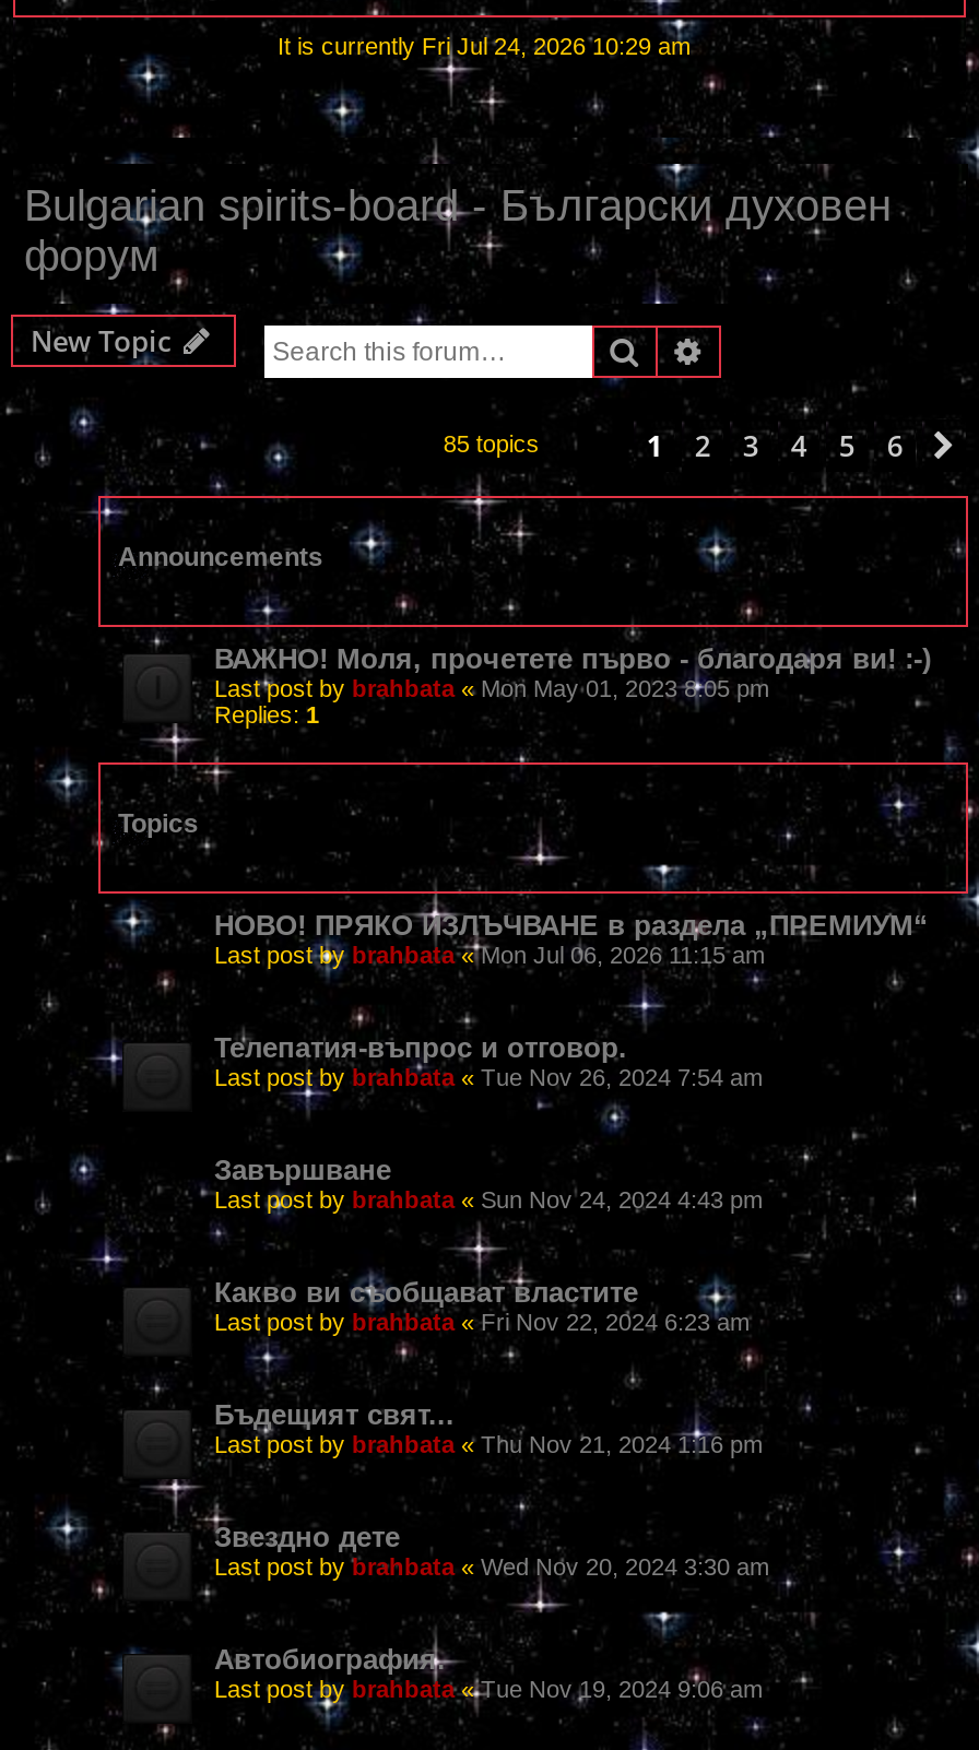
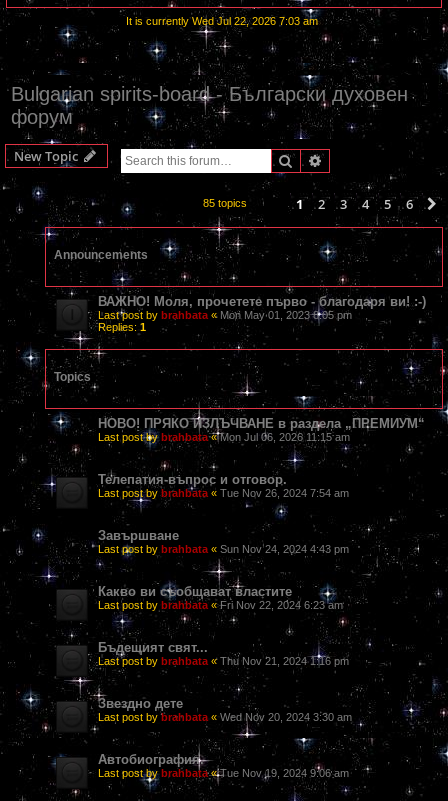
[278,32,691,58] It is currently Fri Jul 24, 2026 10:29 am -> [125,14,317,26] It is currently Wed Jul 22, 2026 7:03 am

